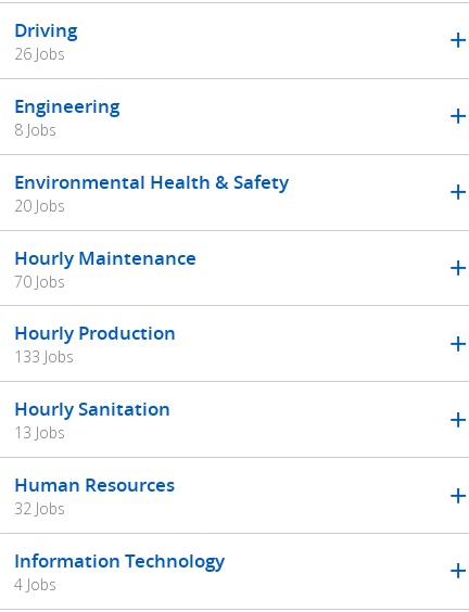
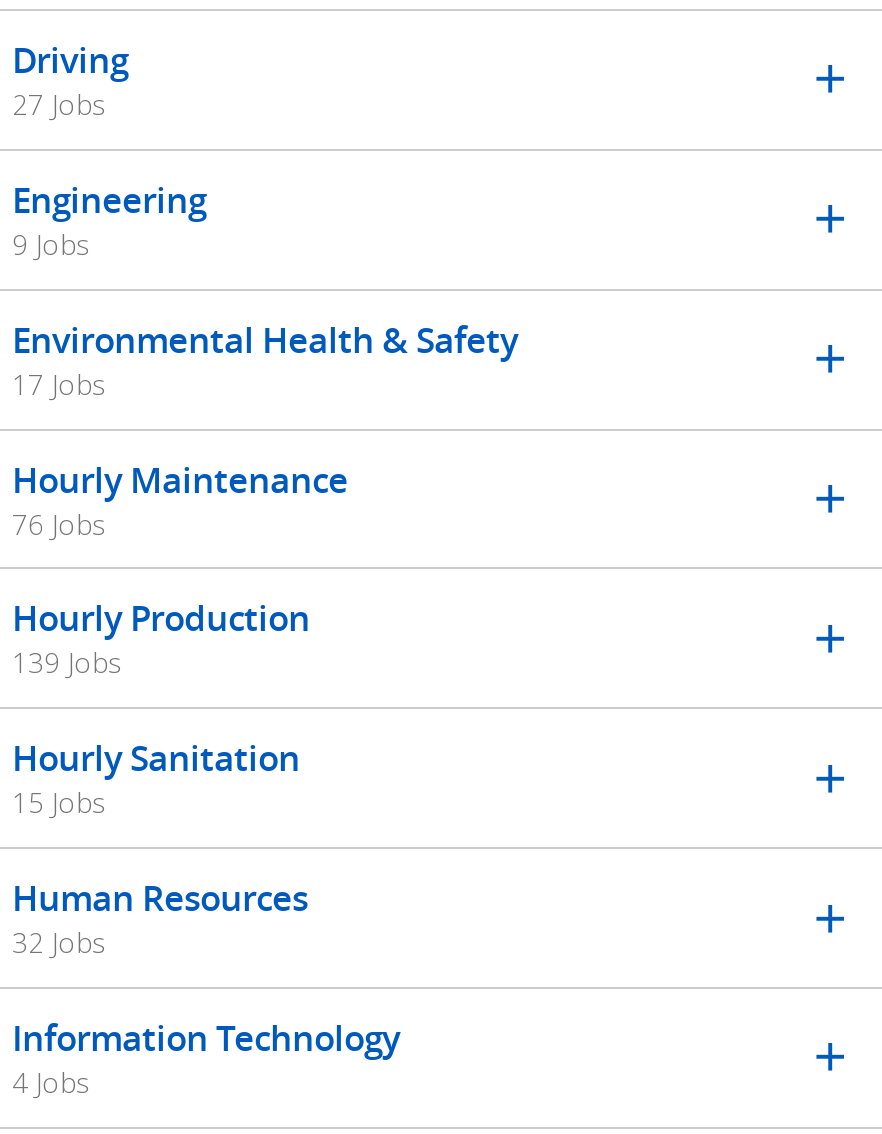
[14,43,65,64] 26 Jobs -> [12,85,106,123] 27 Jobs
[14,119,56,140] 8 Jobs -> [12,224,90,262] 9 Jobs
[14,195,65,216] 20 Jobs -> [12,364,106,402] 17 Jobs
[14,271,65,291] 70 Jobs -> [12,504,106,542] 76 Jobs
[14,347,74,367] 133 Jobs -> [12,644,122,682] 139 Jobs
[14,422,65,443] 13 Jobs -> [12,784,106,822] 15 Jobs

